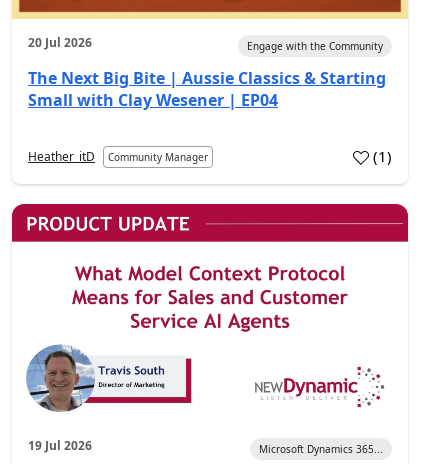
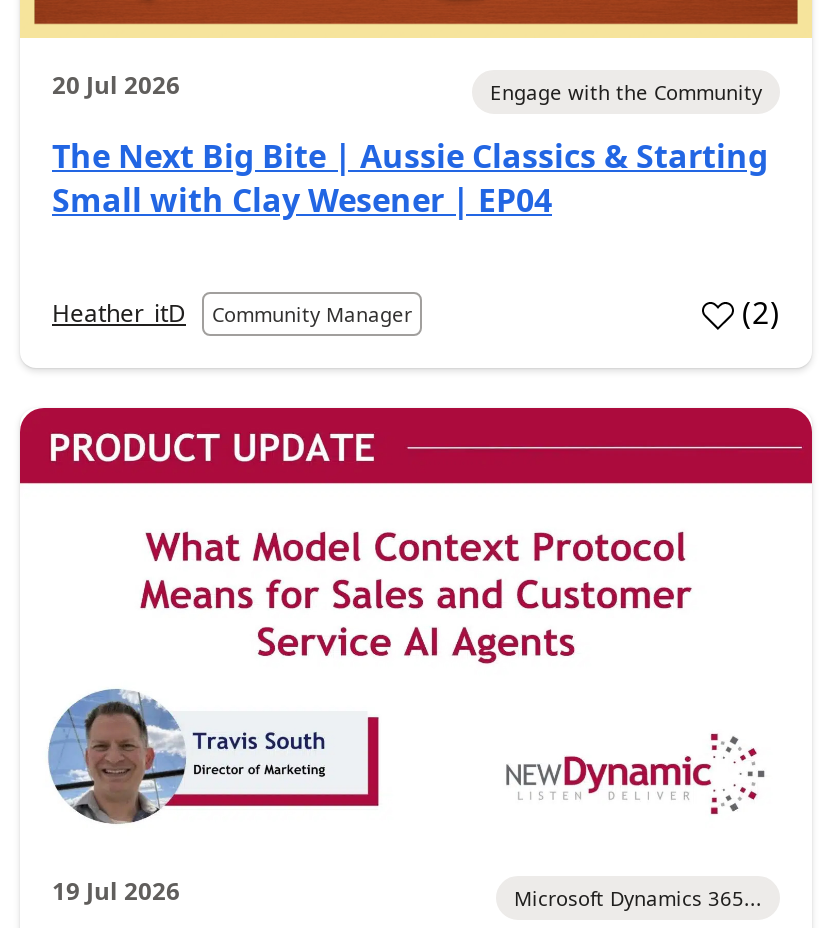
[373,146,392,166] (1) -> [742,292,780,332] (2)

